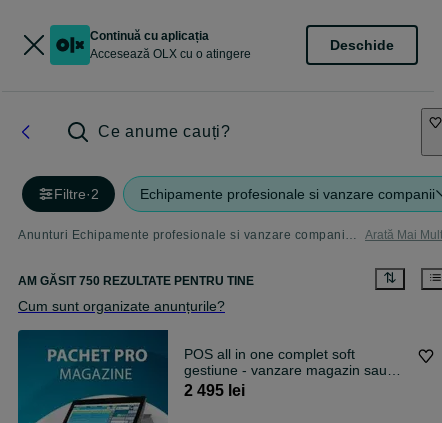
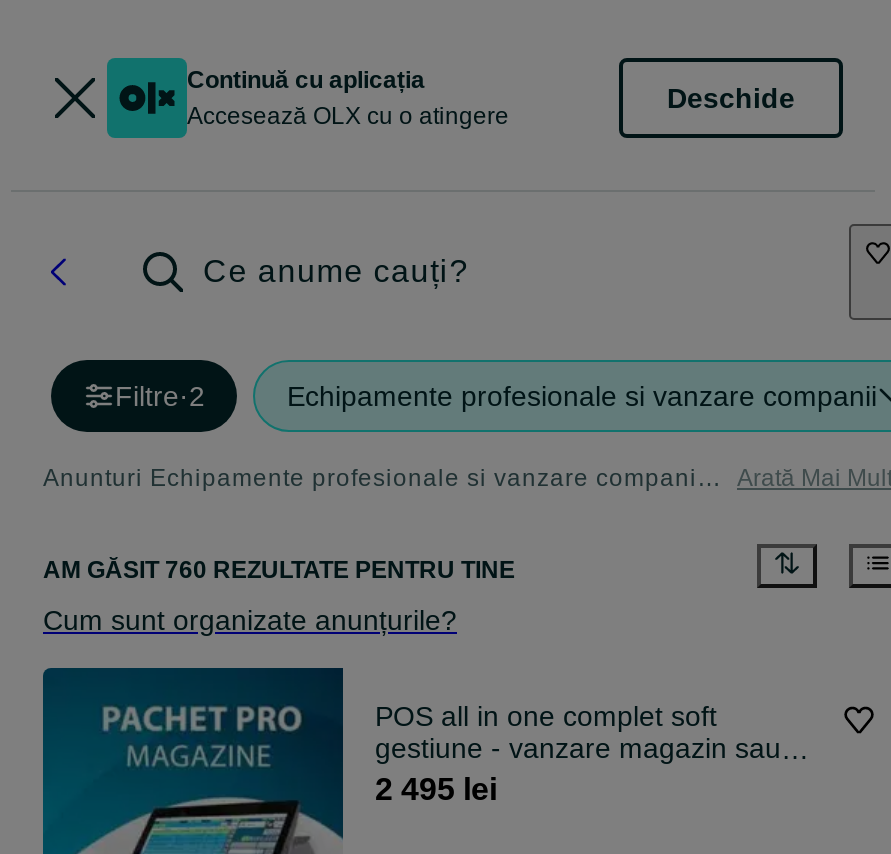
[18,274,254,288] AM GĂSIT 750 REZULTATE PENTRU TINE -> [43,557,515,585] AM GĂSIT 760 REZULTATE PENTRU TINE

